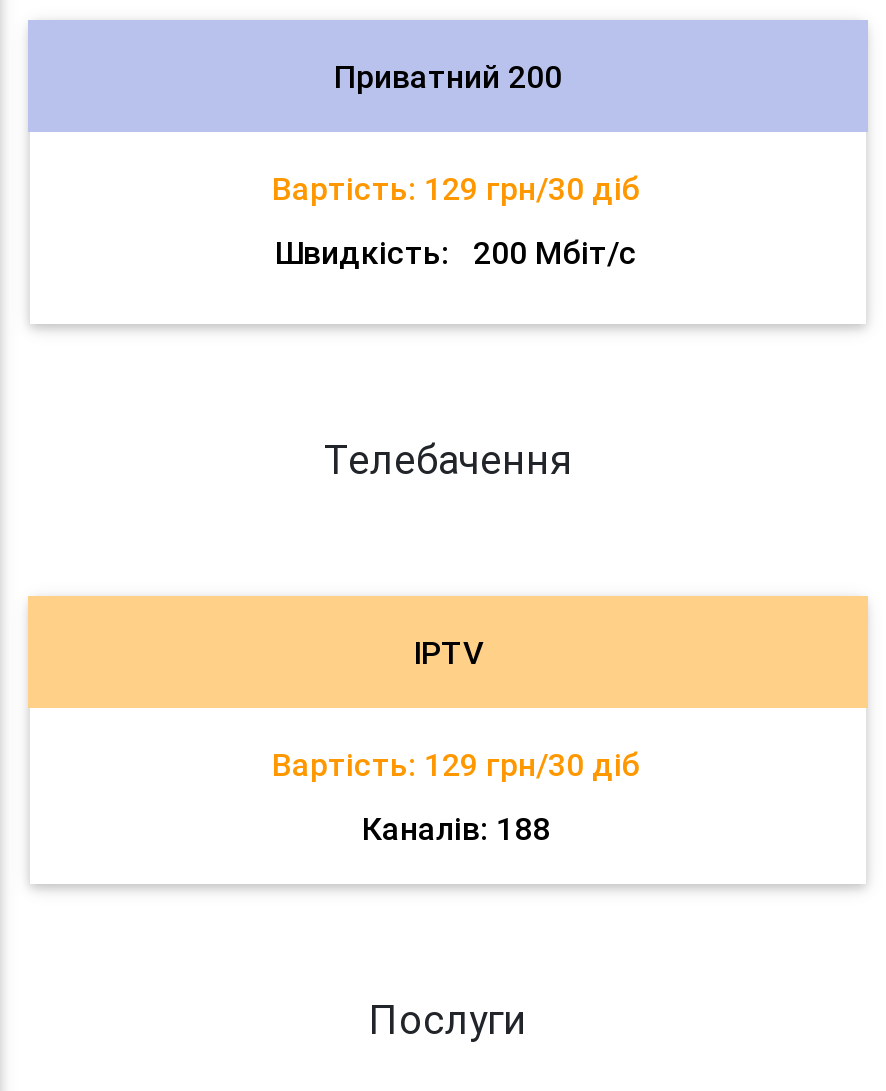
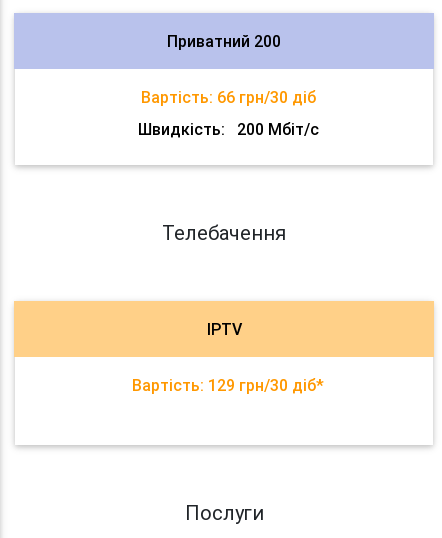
[272,168,640,208] Вартість: 129 грн/30 діб -> [140,87,315,107] Вартість: 66 грн/30 діб
[272,744,640,848] Вартість: 129 грн/30 діб | Каналів: 188 -> [132,375,324,395] Вартість: 129 грн/30 діб*

